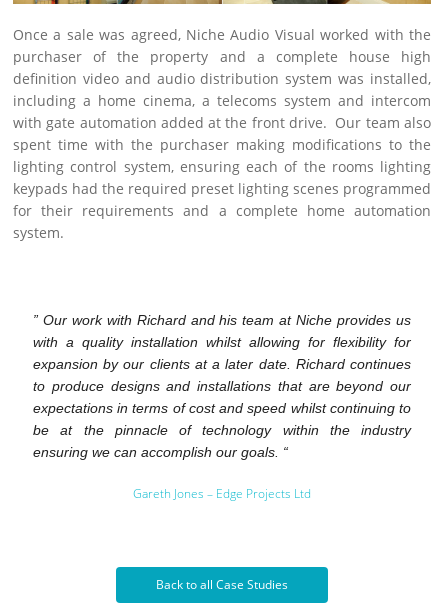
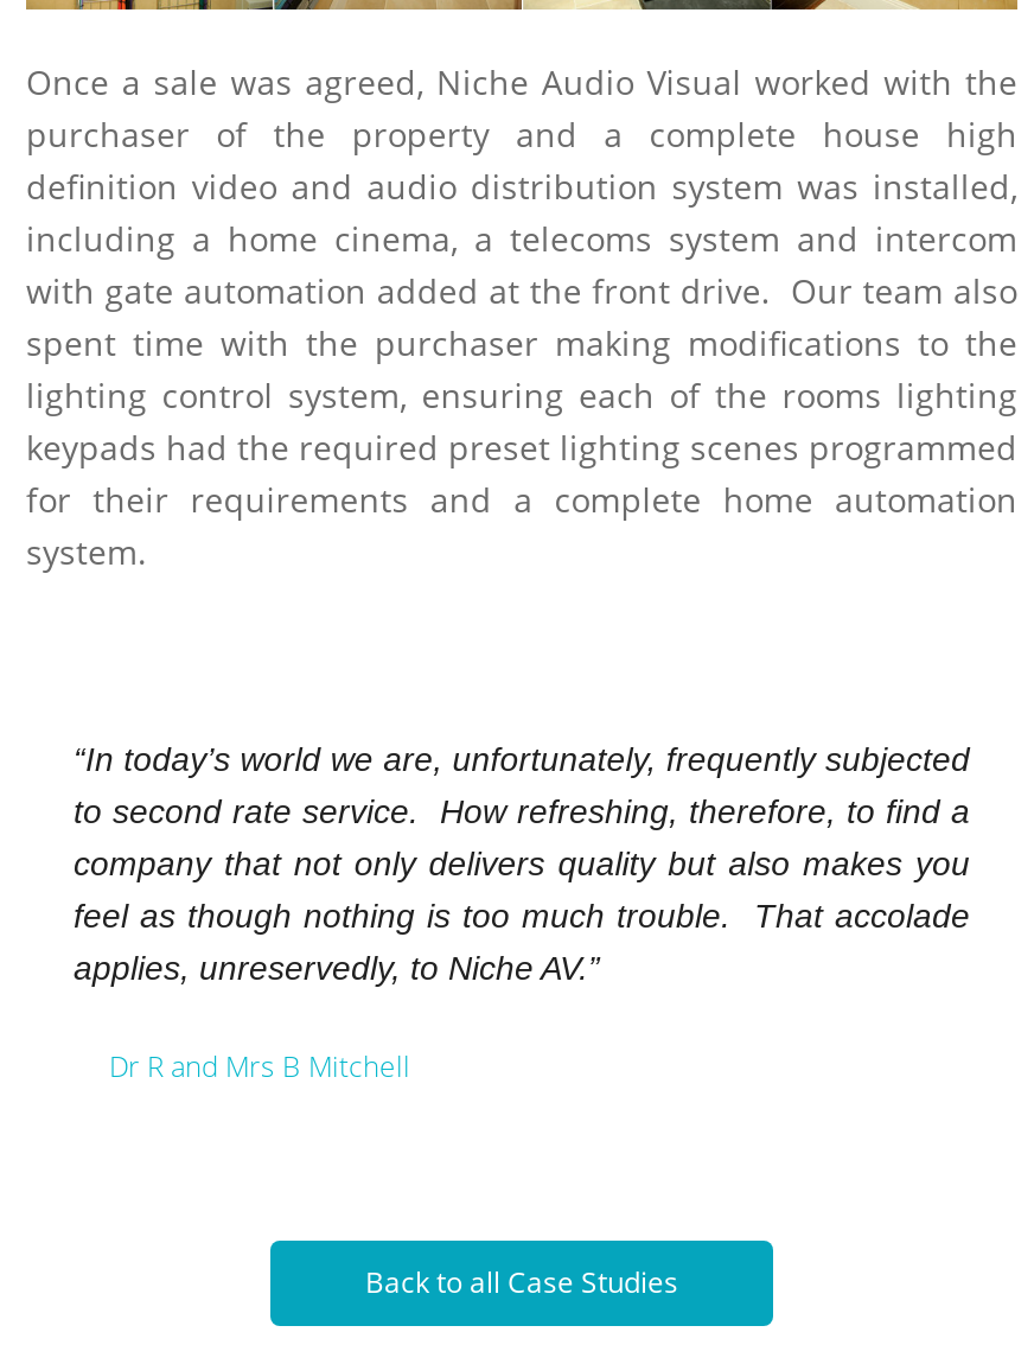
[33,312,411,460] ” Our work with Richard and his team at Niche provides us | with a quality installation whilst allowing for flexibility for | expansion by our clients at a later date. Richard continues | to produce designs and installations that are beyond our | expectations in terms of cost and speed whilst continuing to | be at the pinnacle of technology within the industry | ensuring we can accomplish our goals. “ -> [74,740,970,987] “In today’s world we are, unfortunately, frequently subjected | to second rate service. How refreshing, therefore, to find a | company that not only delivers quality but also makes you | feel as though nothing is too much trouble. That accolade | applies, unreservedly, to Niche AV.”
[133,485,311,502] Gareth Jones – Edge Projects Ltd -> [109,1046,410,1086] Dr R and Mrs B Mitchell

